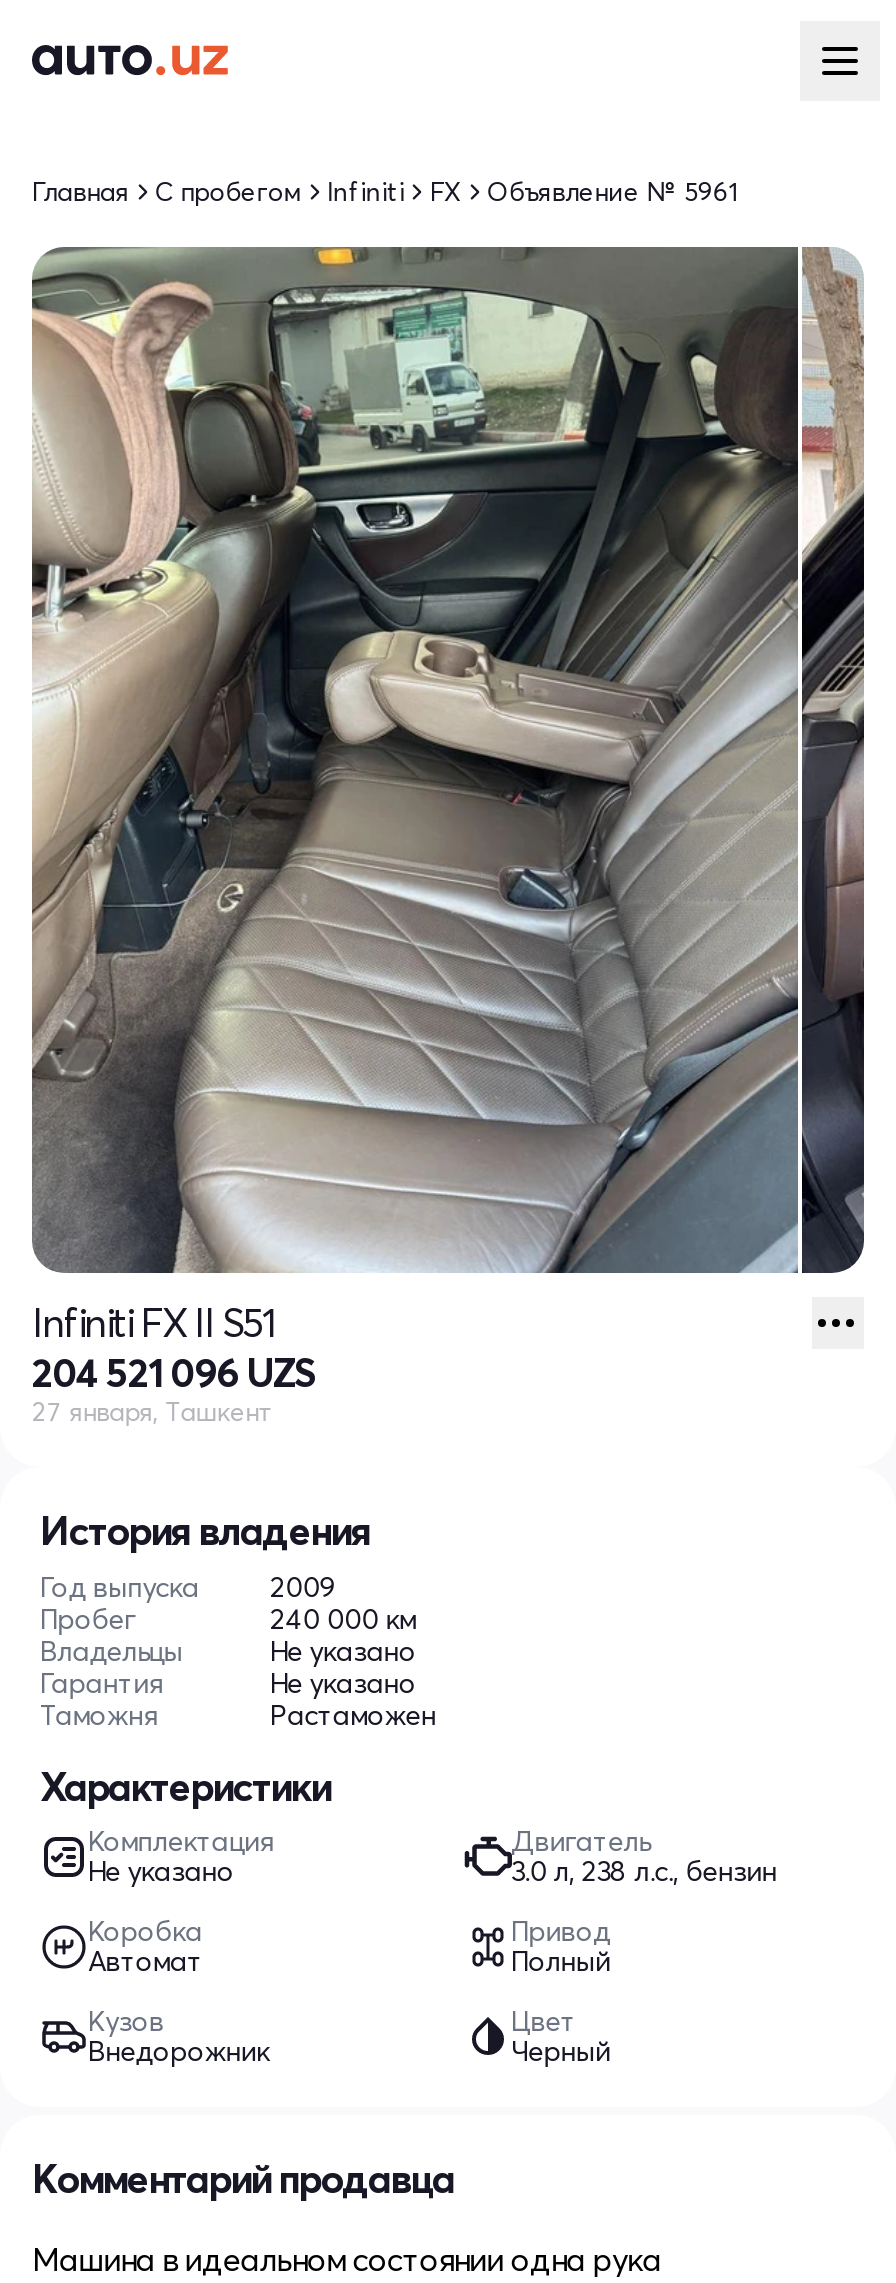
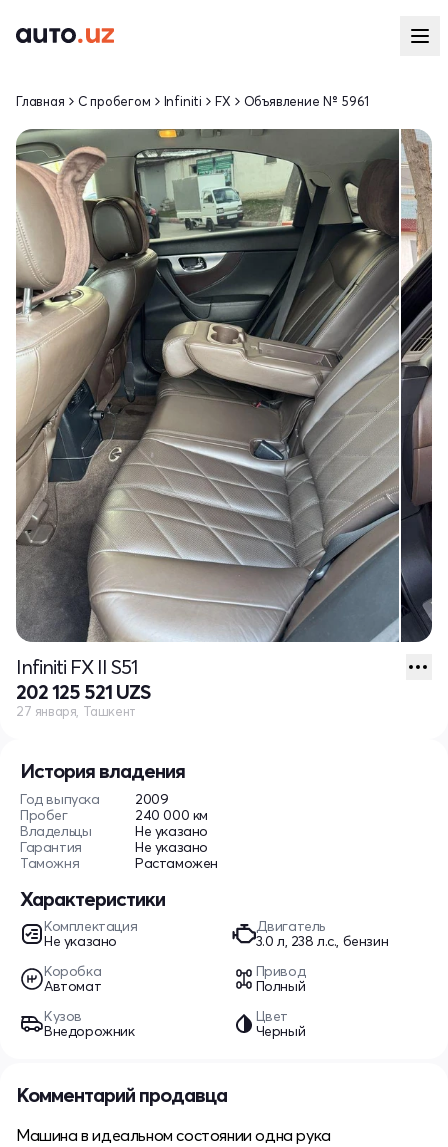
[32,1346,314,1396] 204 521 096 UZS -> [16,679,150,704] 202 125 521 UZS

